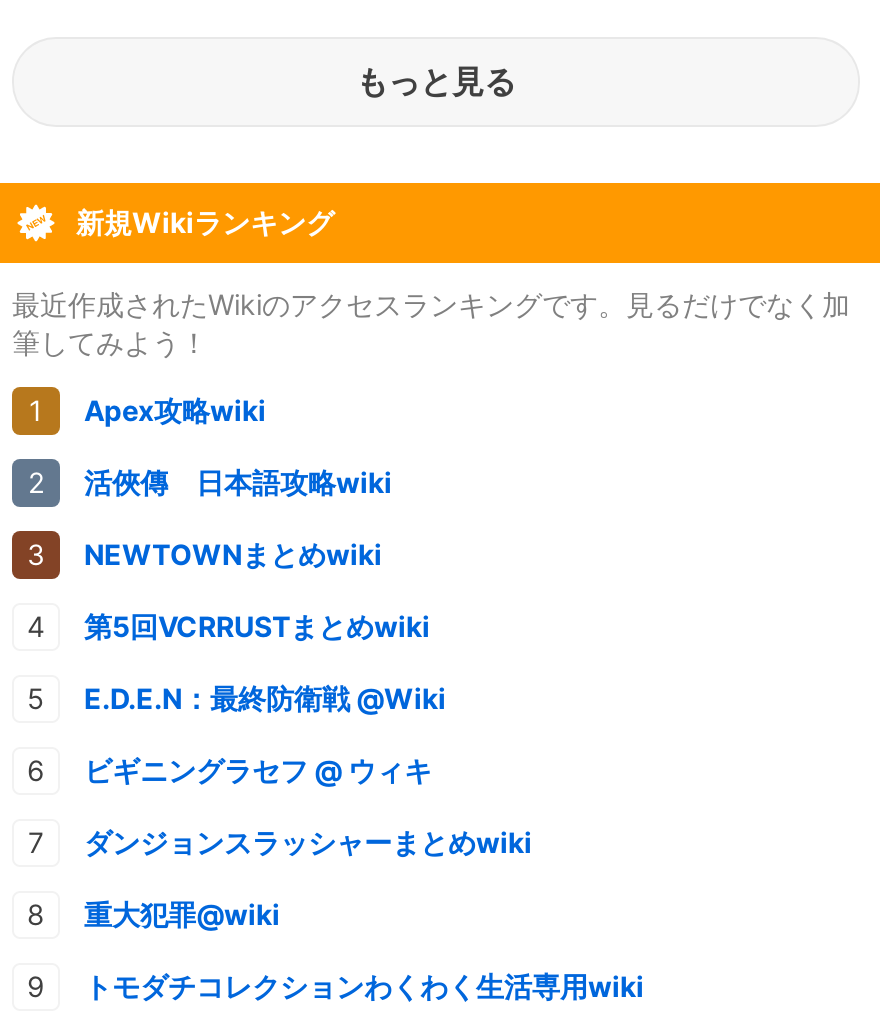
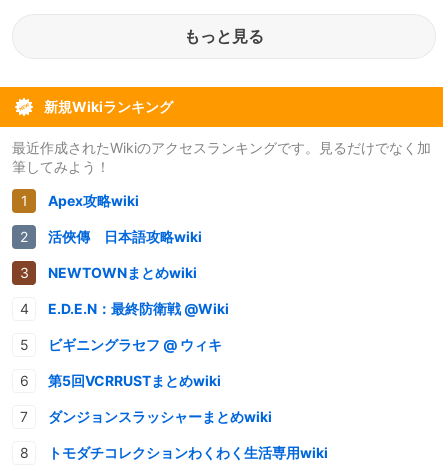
moved [84,608,430,642] -> [48,372,221,389]: 第5回VCRRUSTまとめwiki
[84,896,280,930] 重大犯罪@wiki -> none

